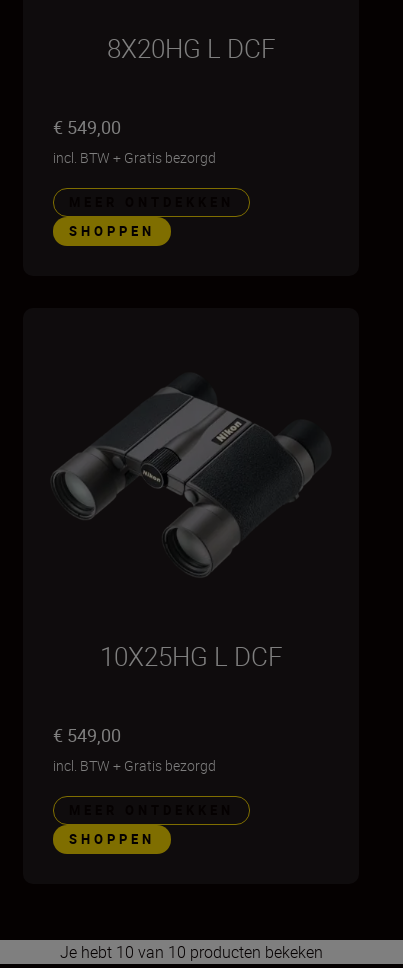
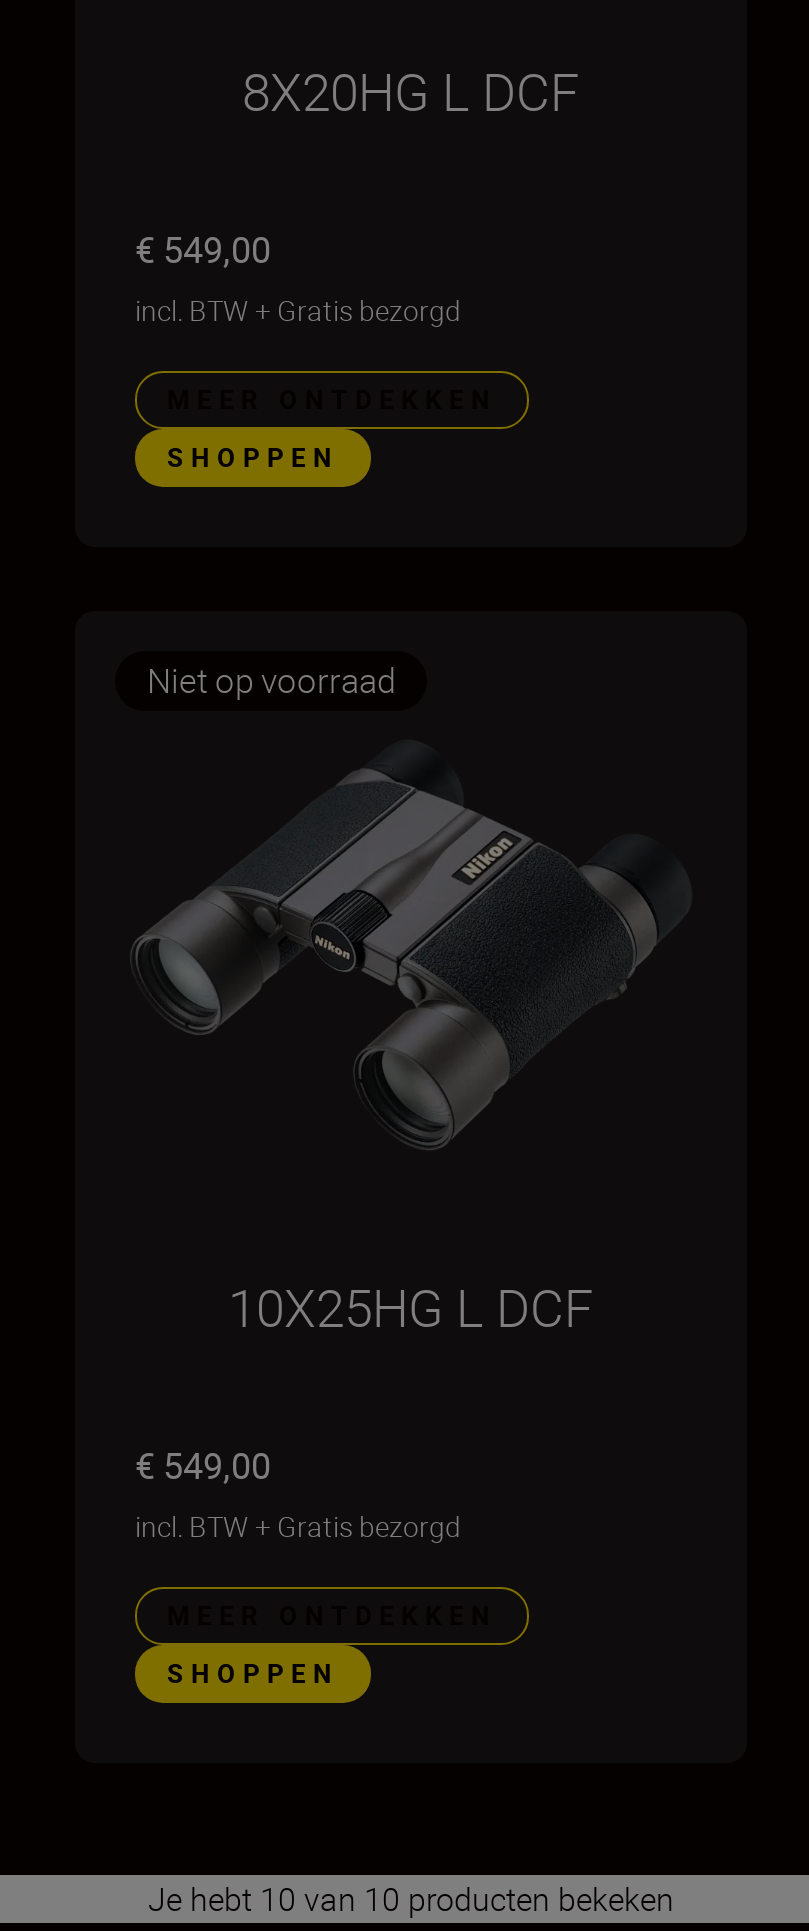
none -> [147,657,395,703] Niet op voorraad

